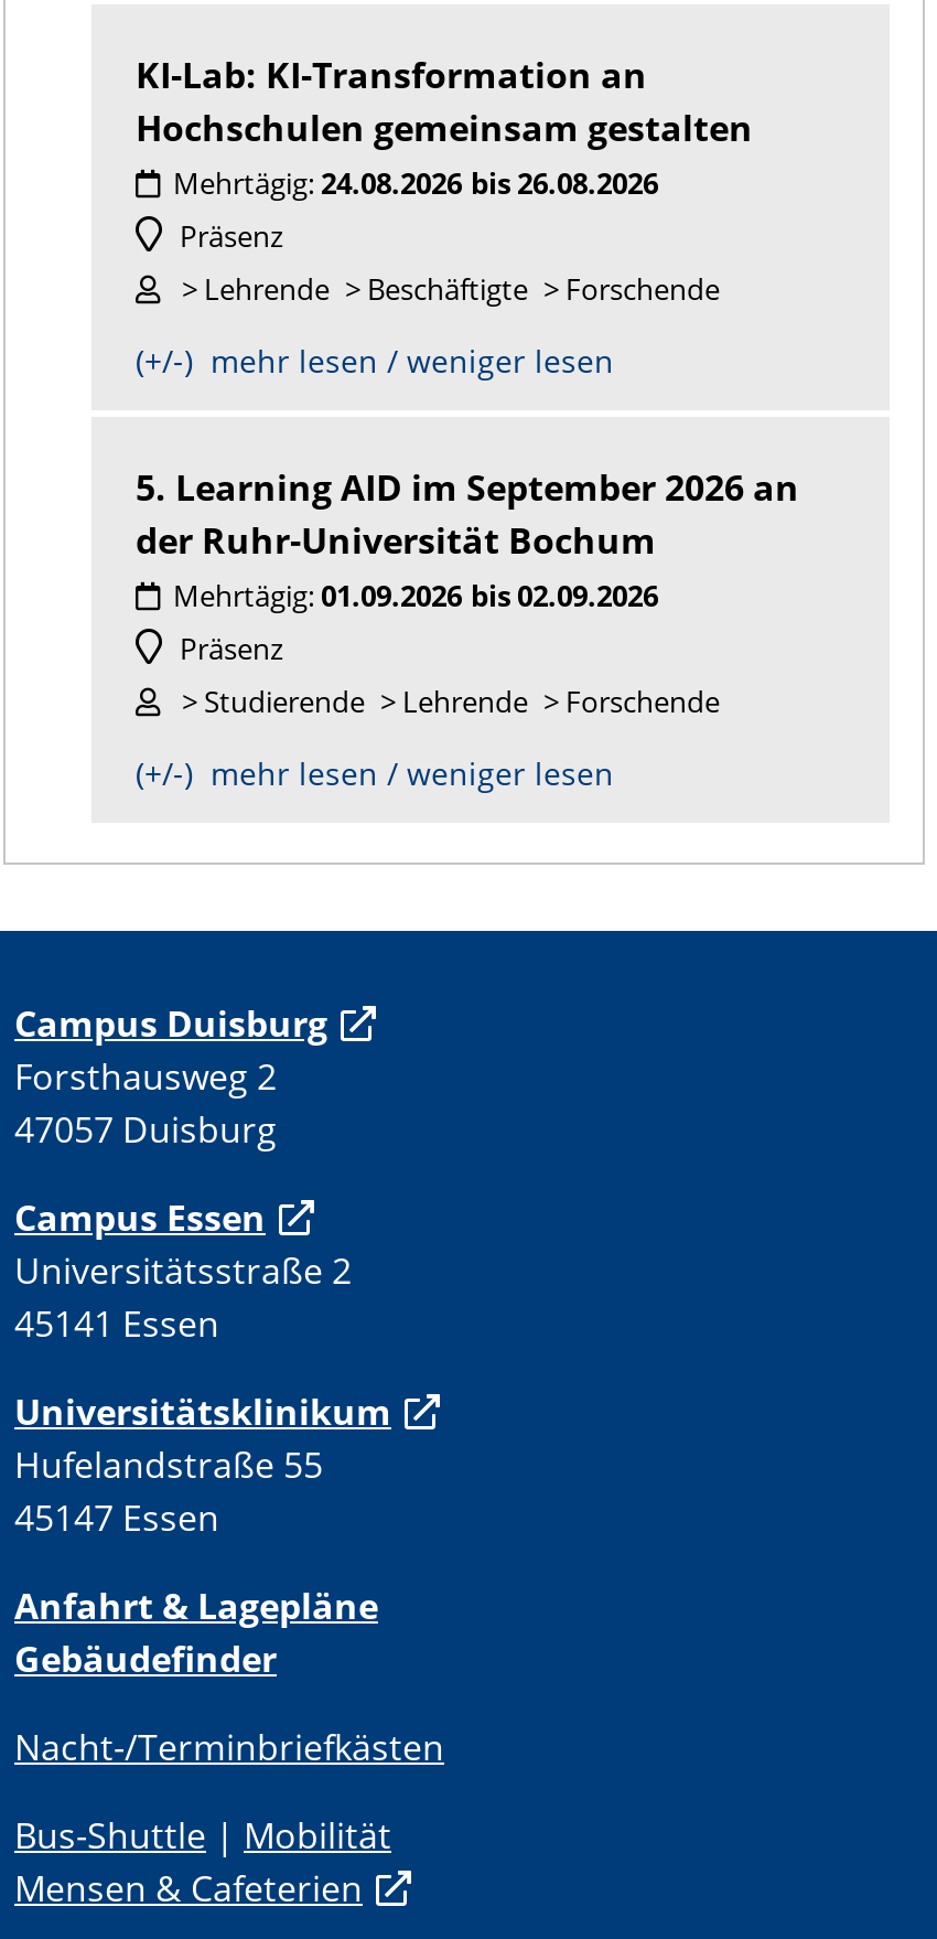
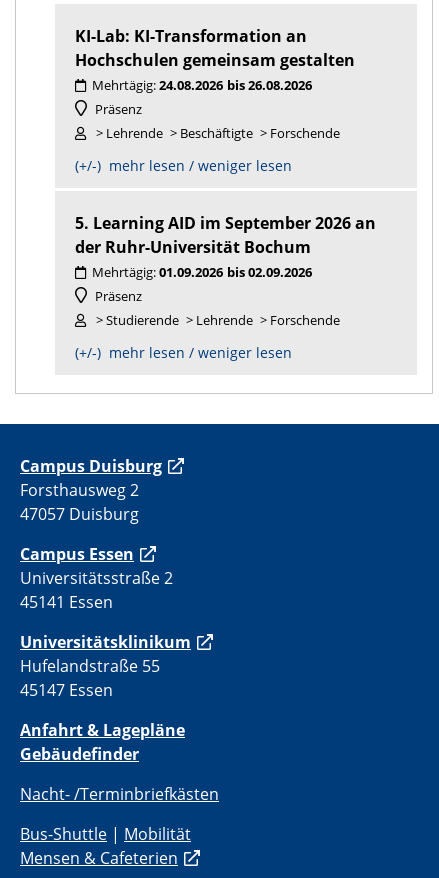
[14,1724,444,1772] Nacht-/Terminbriefkästen -> [20,783,219,805] Nacht- /Terminbriefkästen

